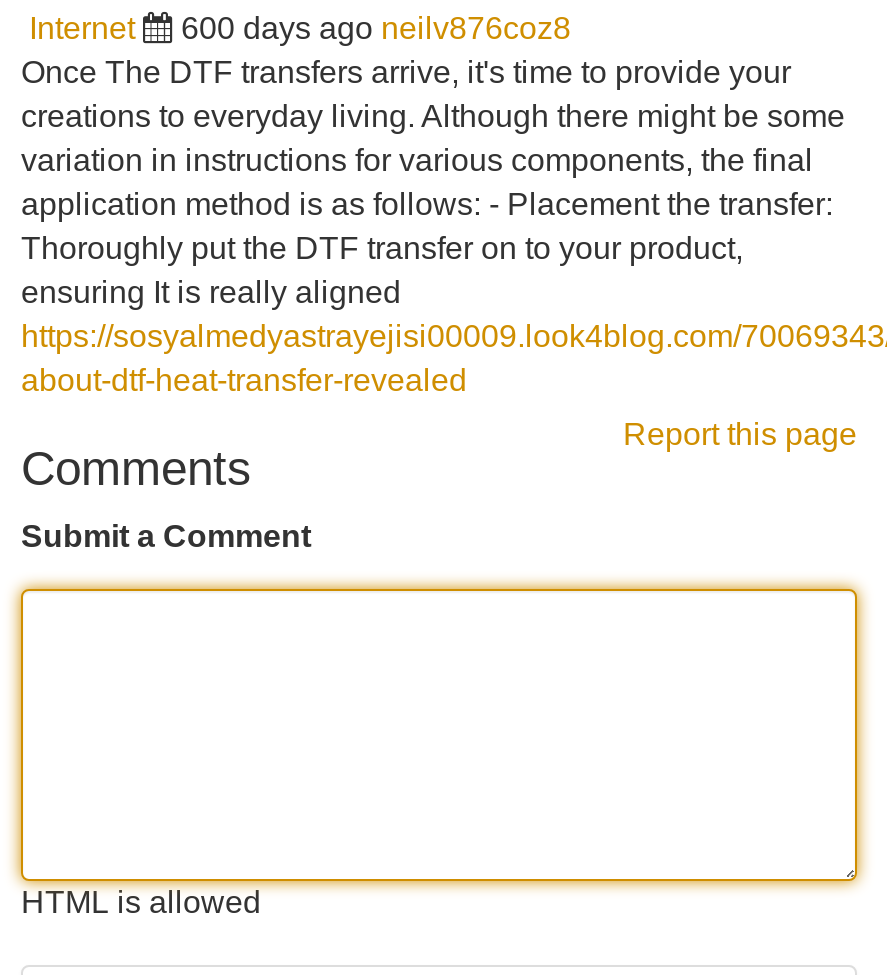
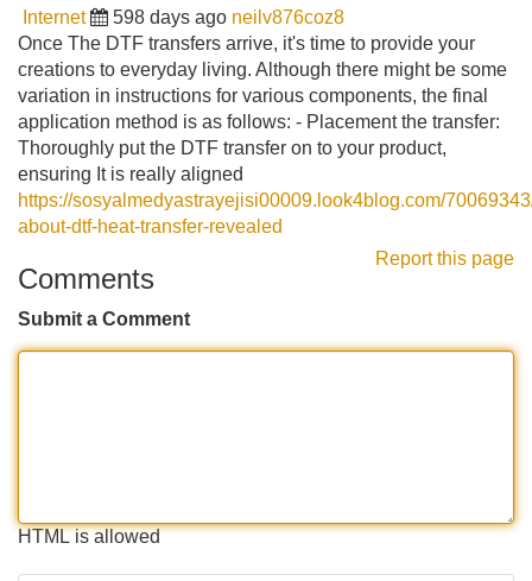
[181,11,571,45] 600 days ago neilv876coz8 -> [113,7,344,27] 598 days ago neilv876coz8

